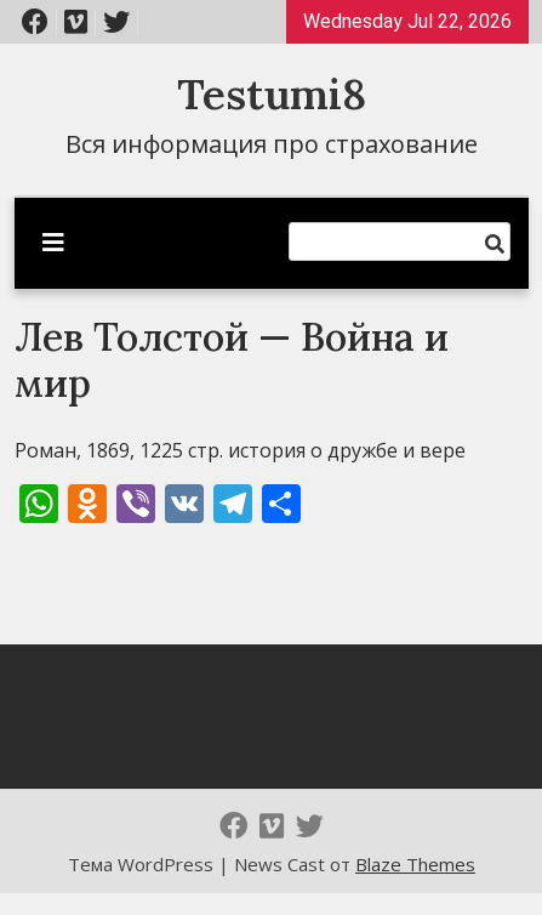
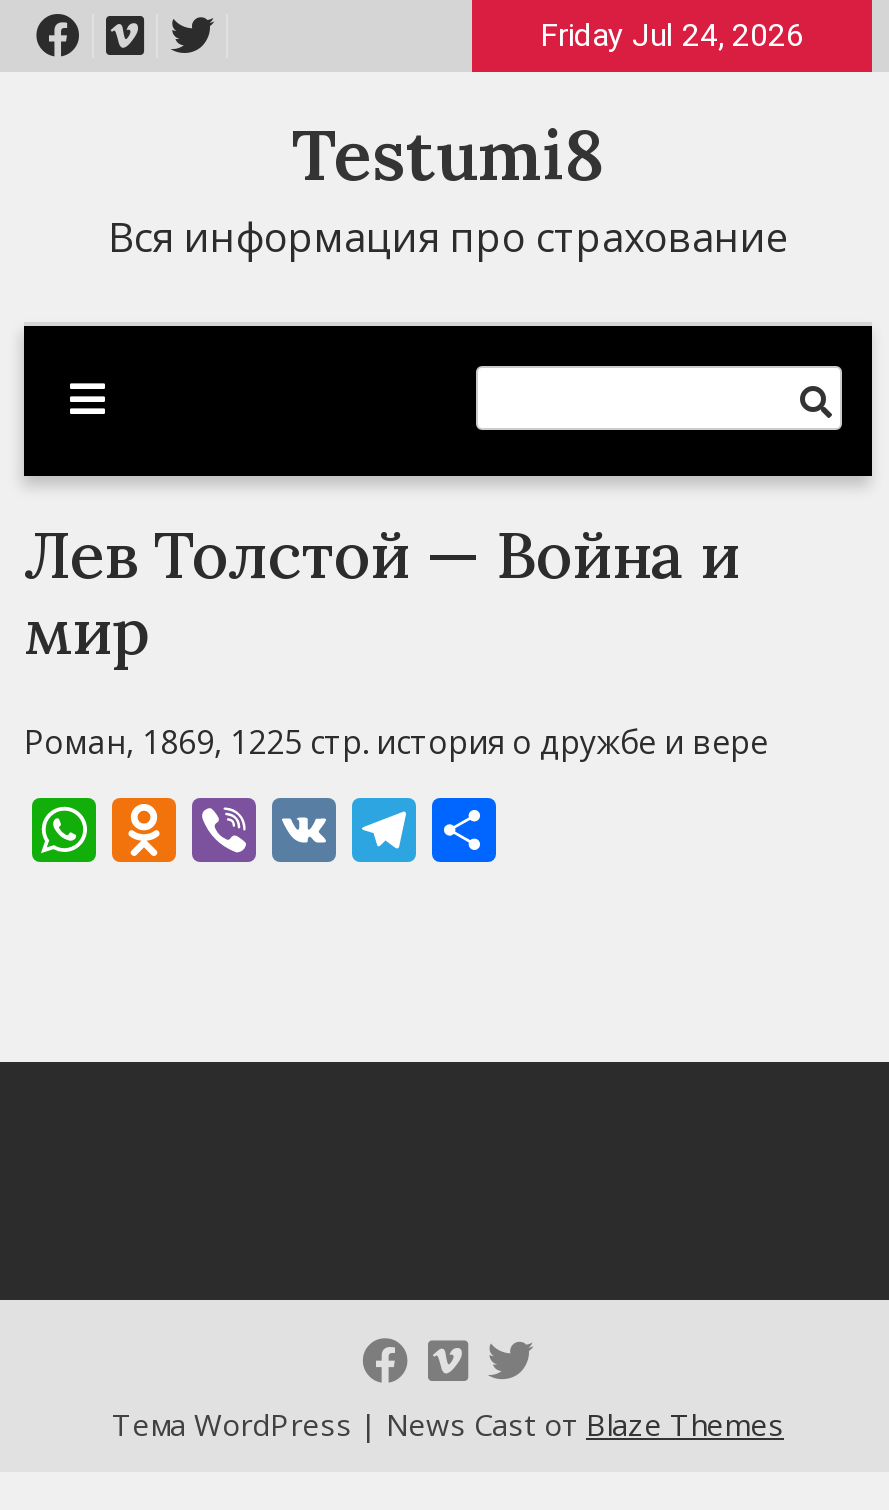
[303,10,512,33] Wednesday Jul 22, 2026 -> [540,16,804,54] Friday Jul 24, 2026

